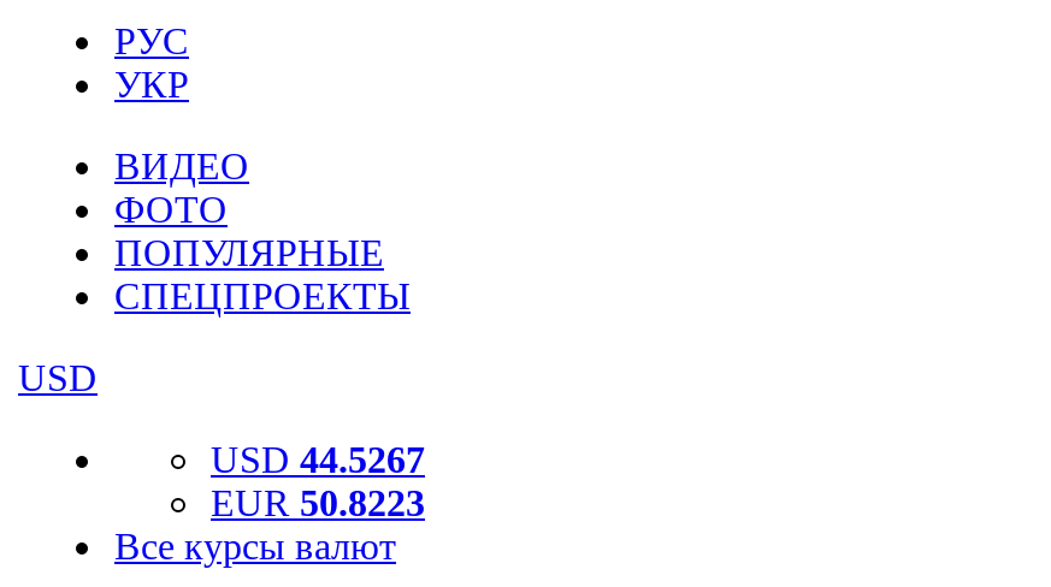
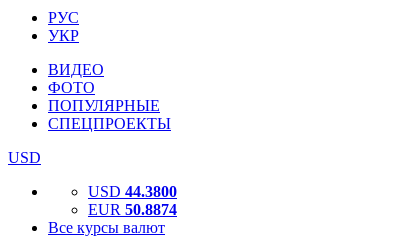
[211,439,425,480] USD 44.5267 -> [88,183,177,200] USD 44.3800
[211,482,425,523] EUR 50.8223 -> [88,201,177,218] EUR 50.8874

